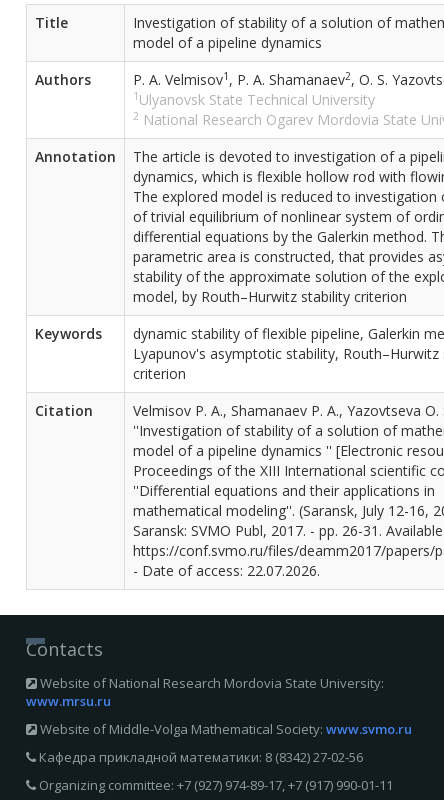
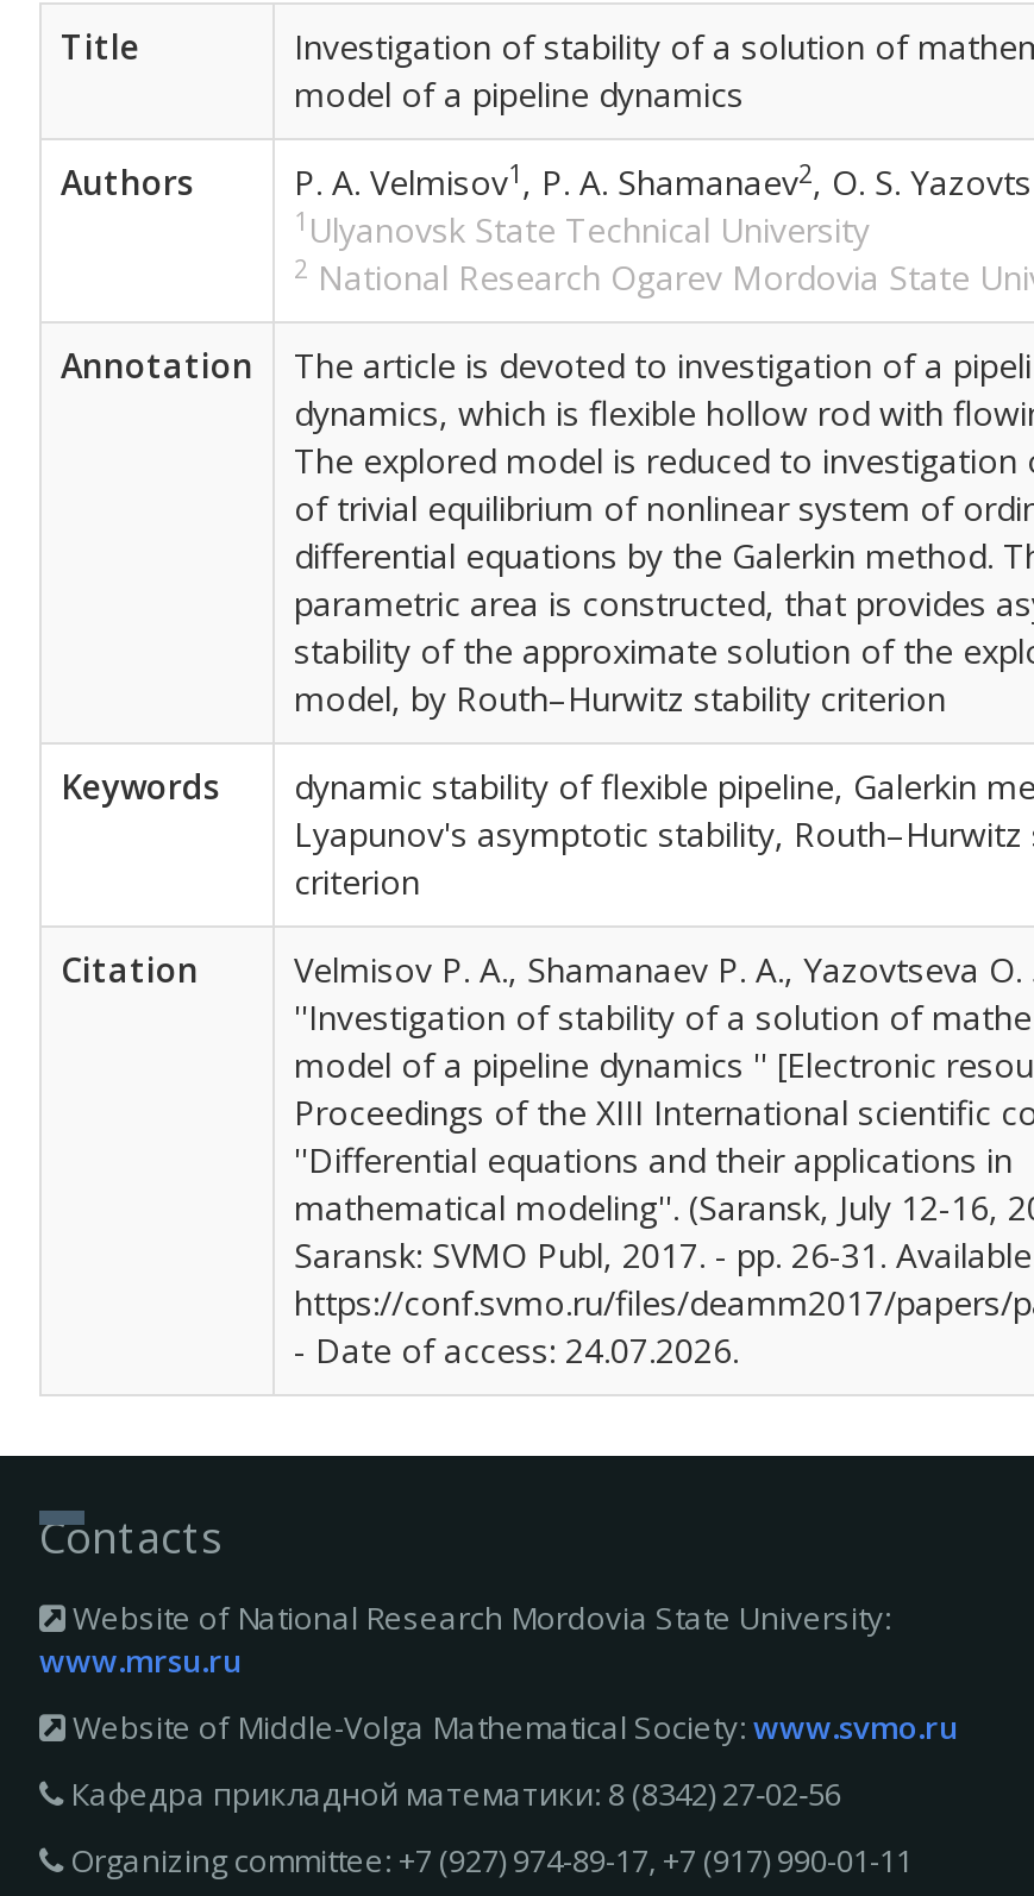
[133,561,320,580] - Date of access: 22.07.2026. -> [294,1327,739,1373] - Date of access: 24.07.2026.

